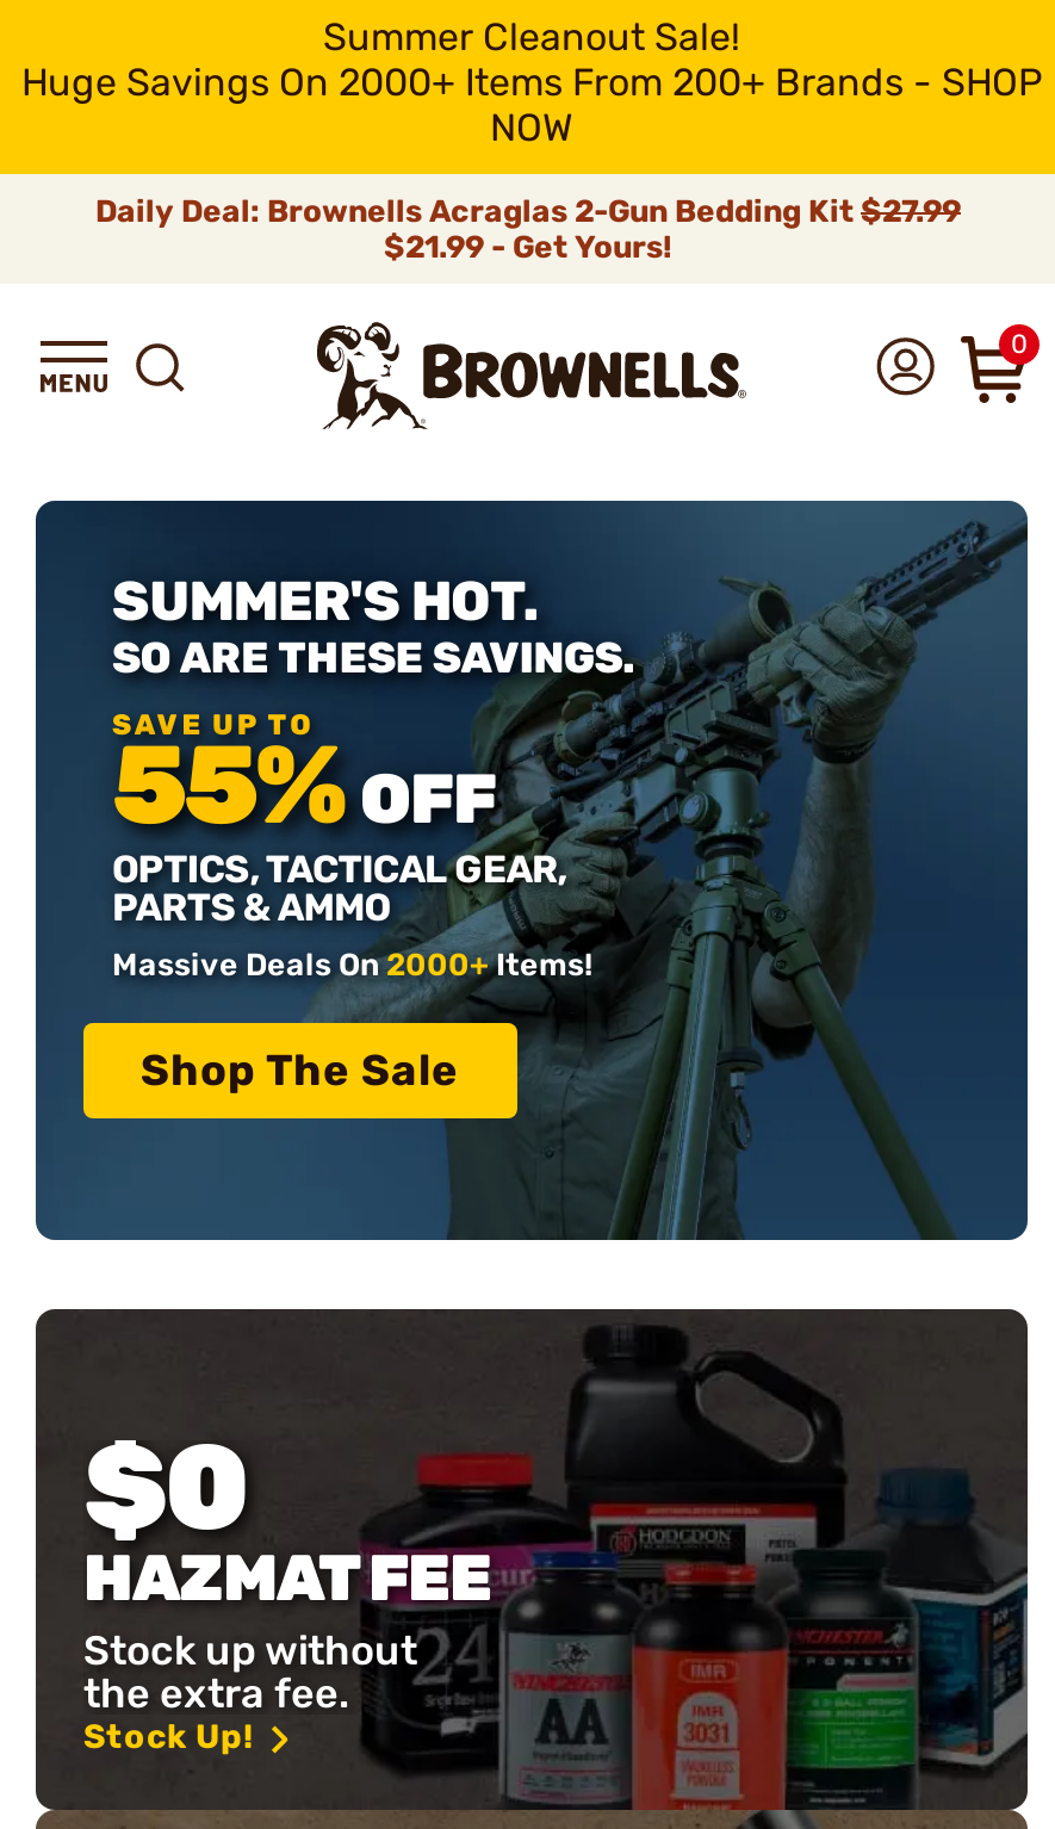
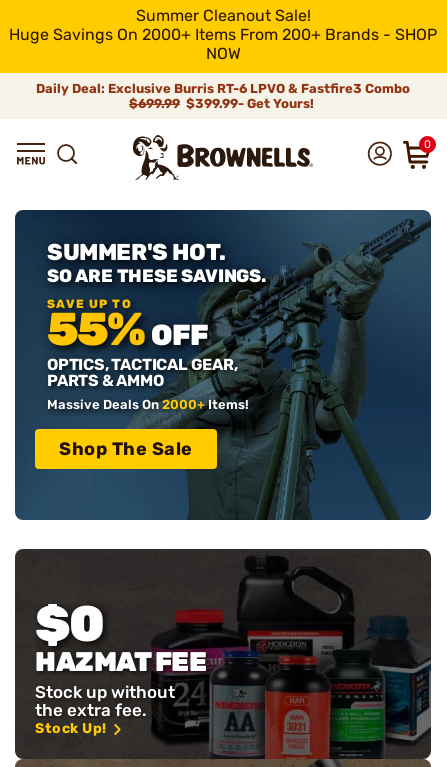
[95,193,961,265] Daily Deal: Brownells Acraglas 2-Gun Bedding Kit $27.99 | $21.99 - Get Yours! -> [36,81,410,111] Daily Deal: Exclusive Burris RT-6 LPVO & Fastfire3 Combo | $699.99 $399.99- Get Yours!

